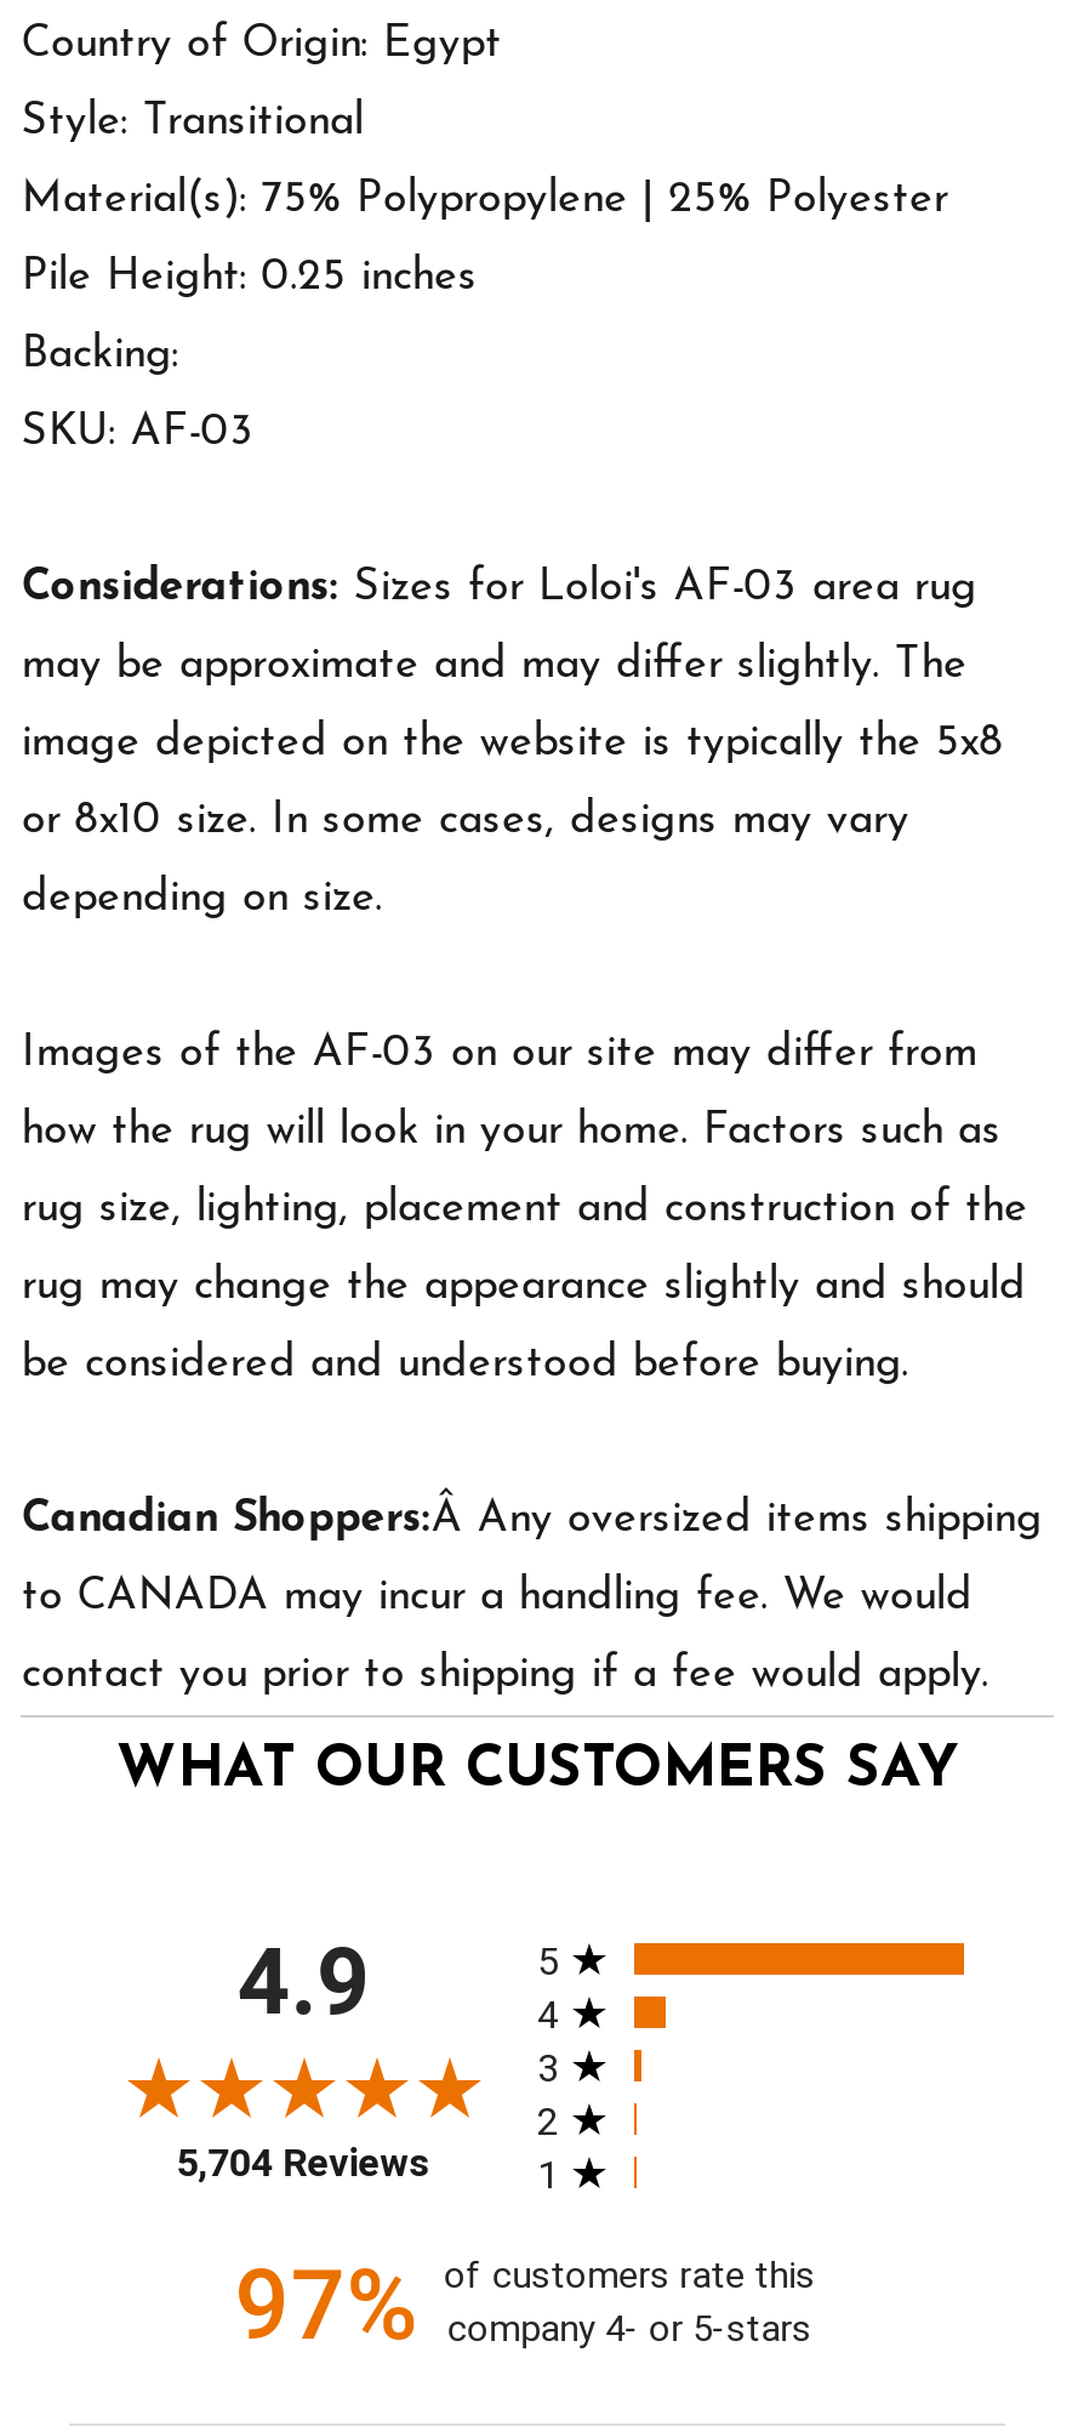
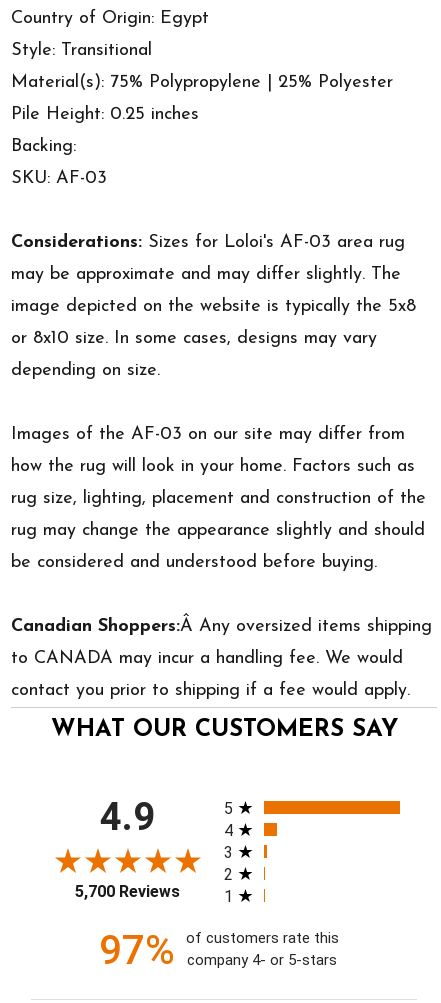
[176,2139,431,2185] 5,704 Reviews -> [75,882,180,901] 5,700 Reviews

